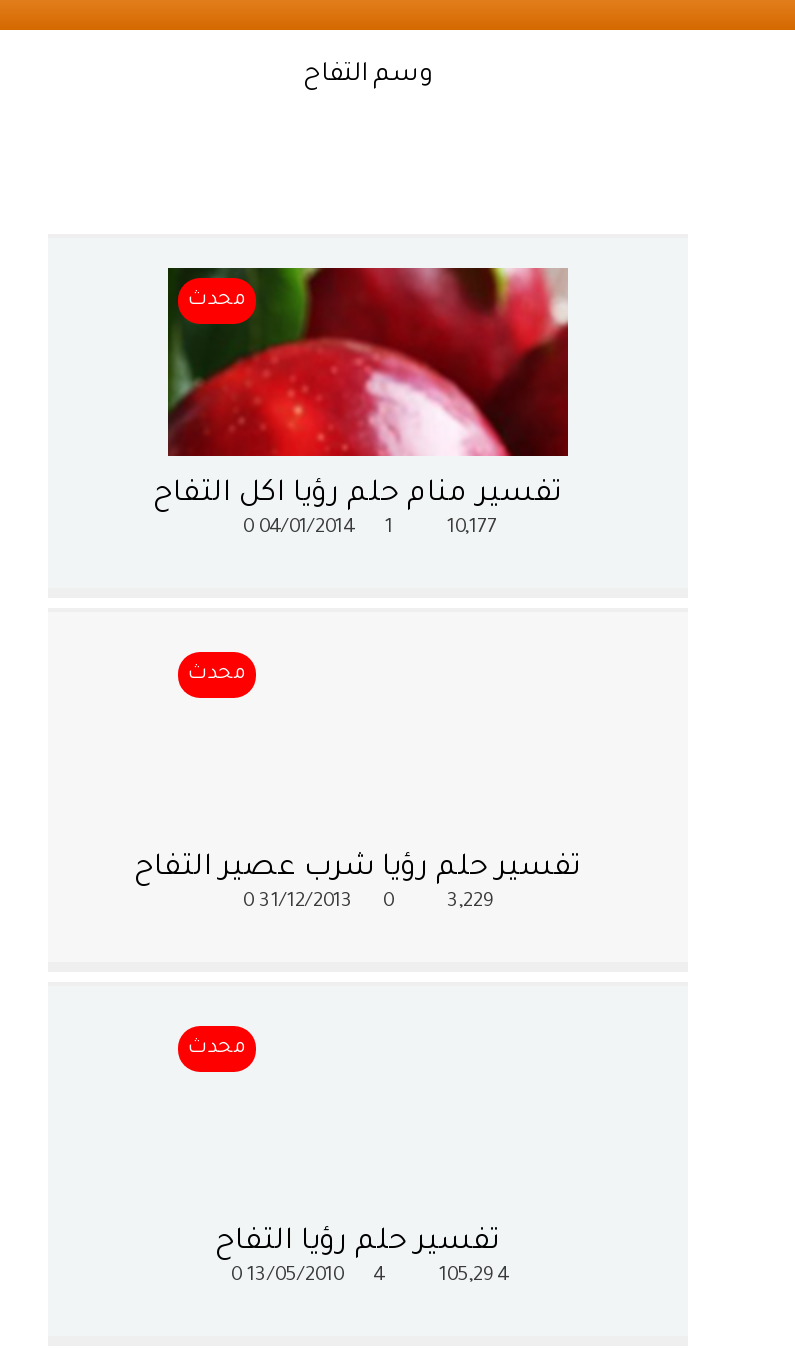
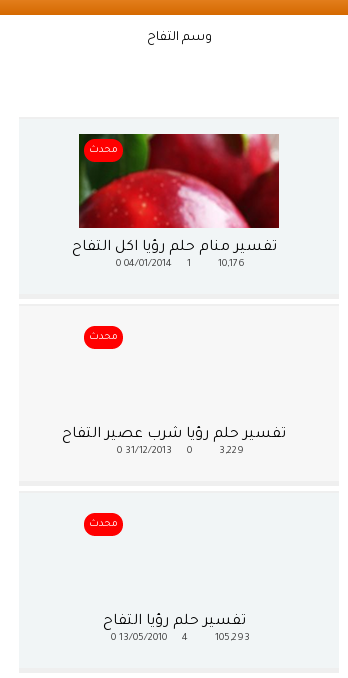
[447,518,497,540] 10,177 -> [217,259,244,270] 10,176
[439,1266,509,1288] 105,294 -> [214,633,249,644] 105,293

